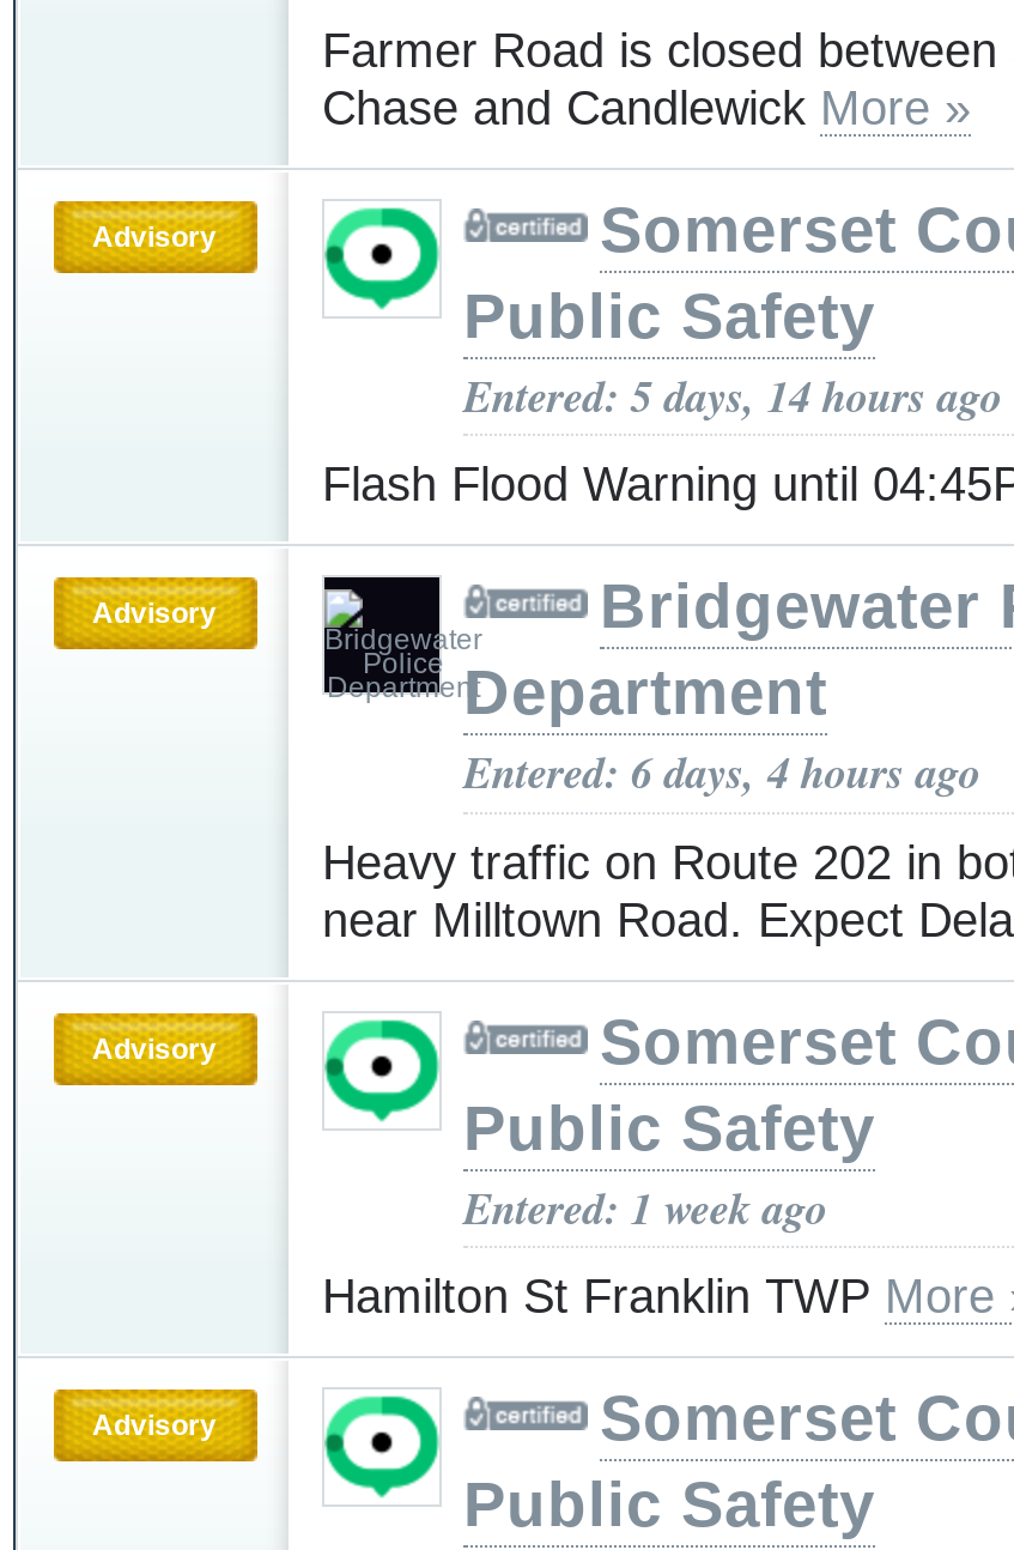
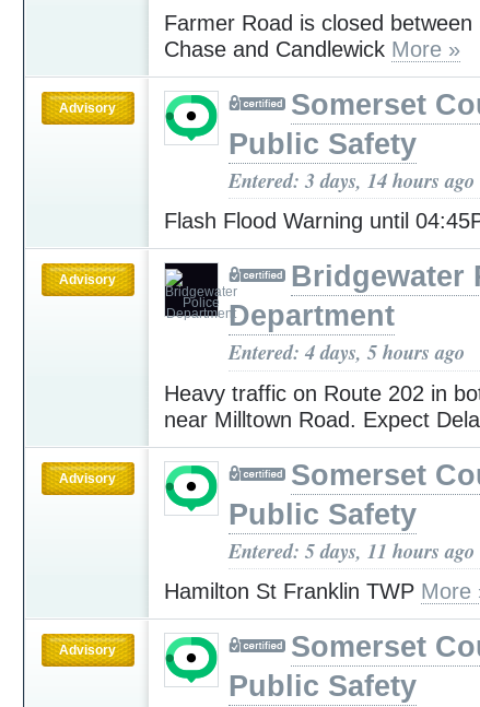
[463,363,1002,425] Entered: 5 days, 14 hours ago -> [229,166,475,194] Entered: 3 days, 14 hours ago
[463,741,980,803] Entered: 6 days, 4 hours ago -> [229,338,465,366] Entered: 4 days, 5 hours ago
[463,1176,827,1238] Entered: 1 week ago -> [229,536,475,565] Entered: 5 days, 11 hours ago

